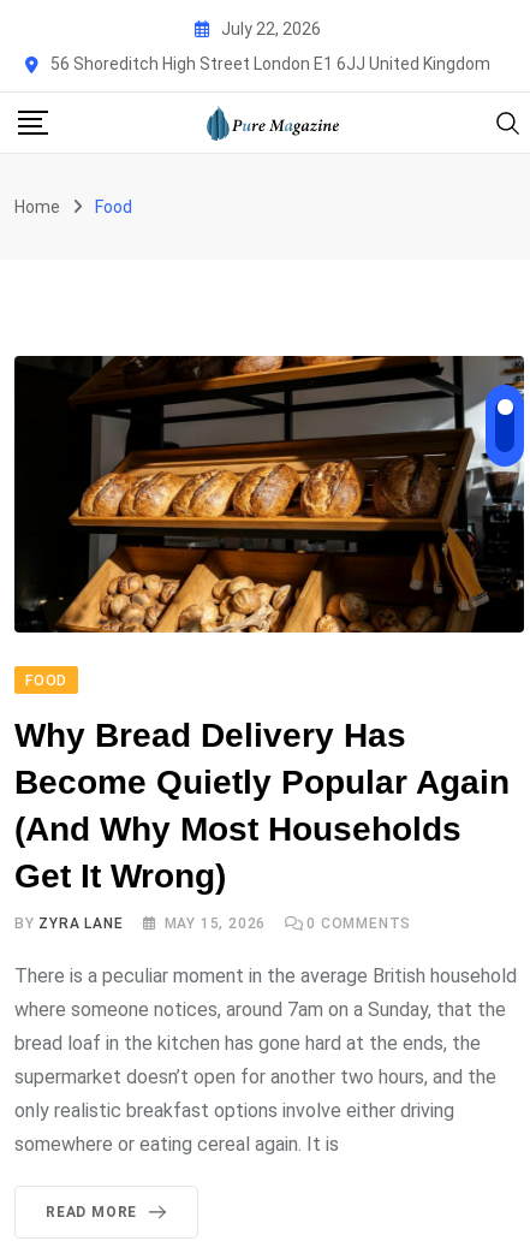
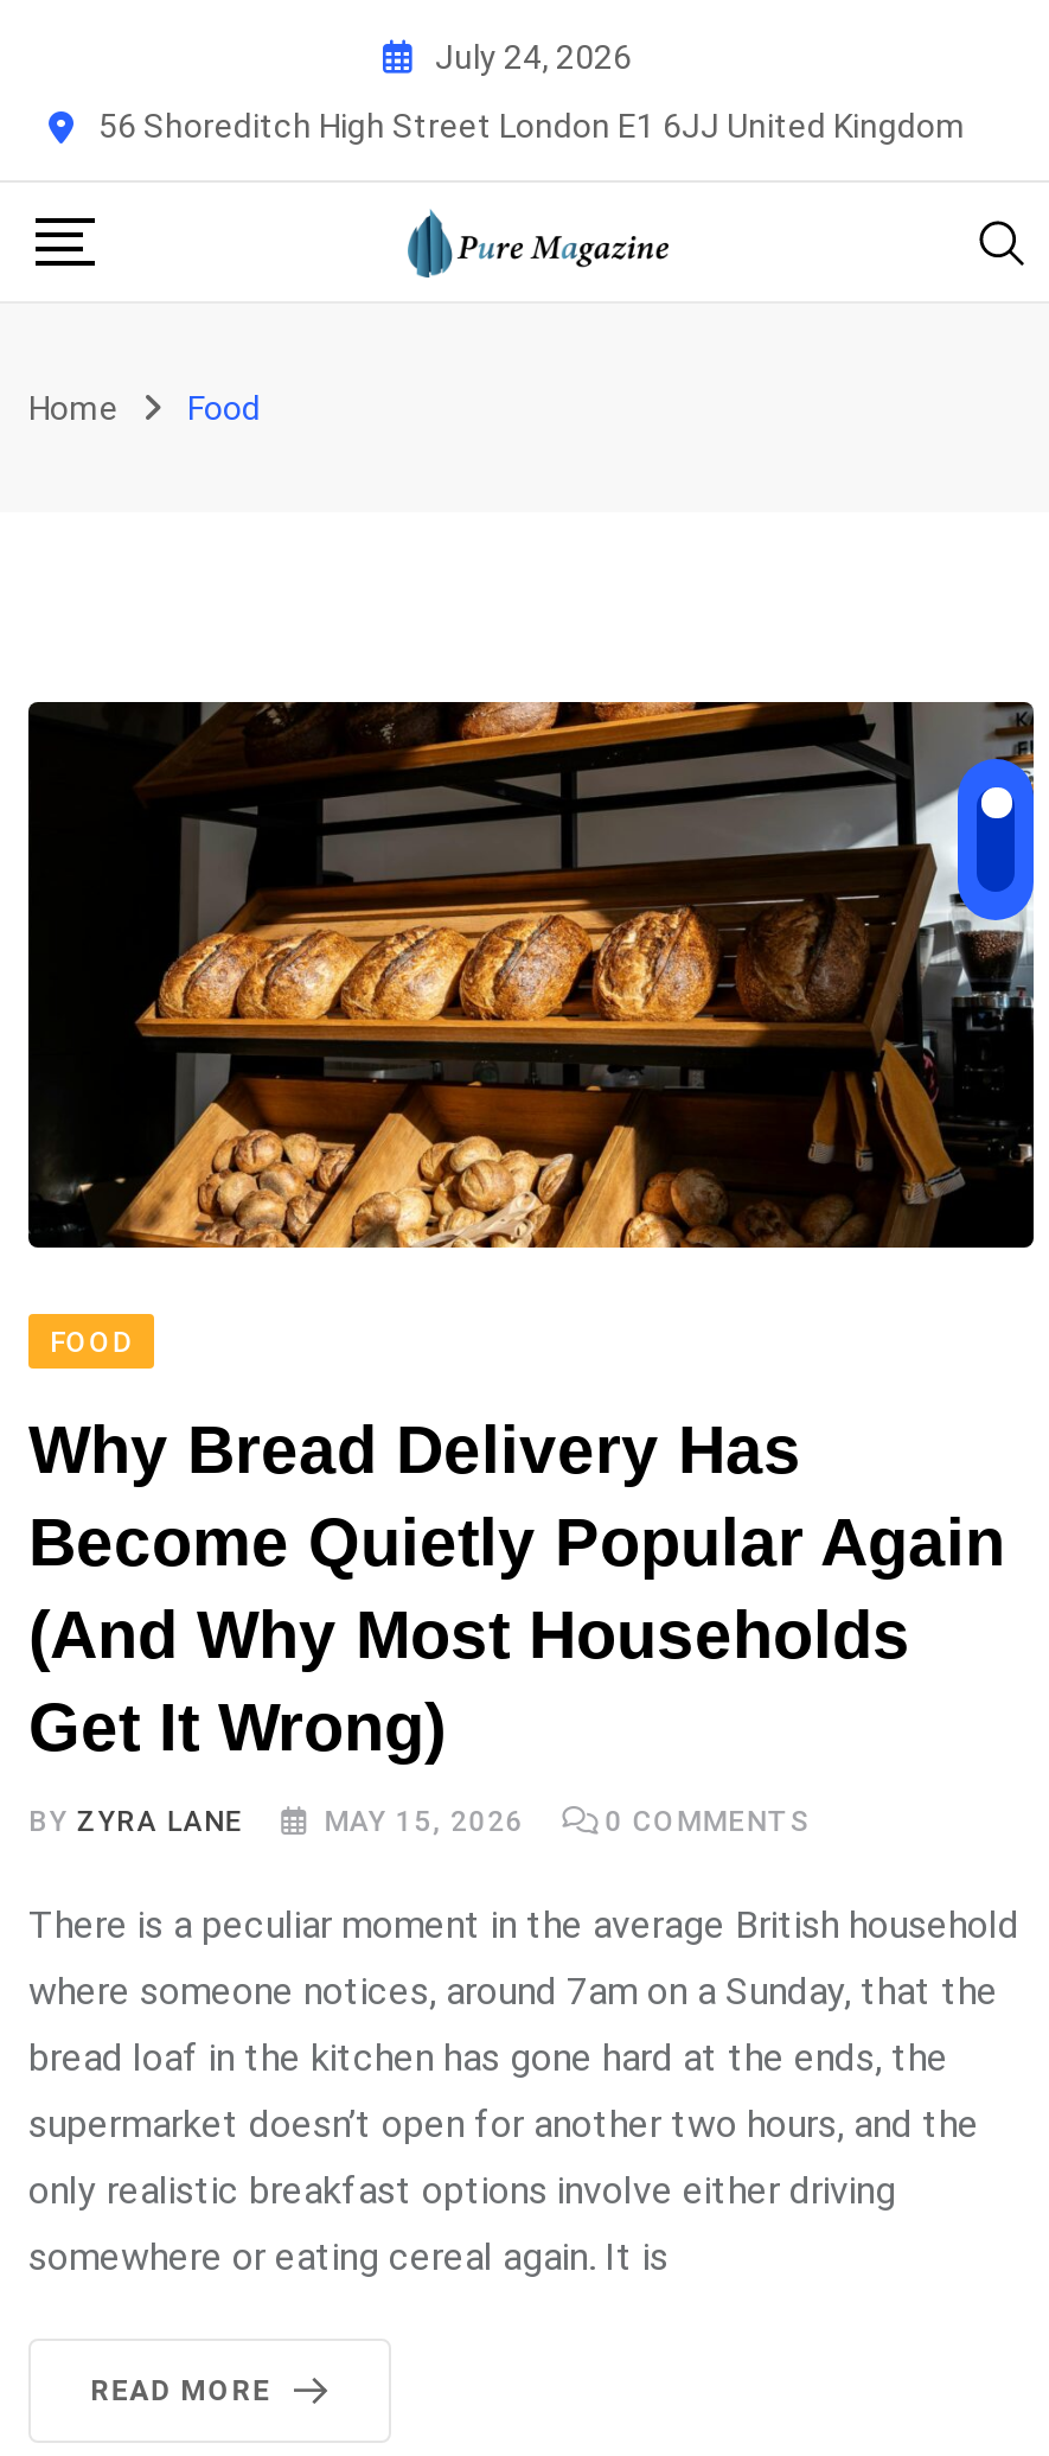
[221,19,320,38] July 22, 2026 -> [435,37,632,75] July 24, 2026

